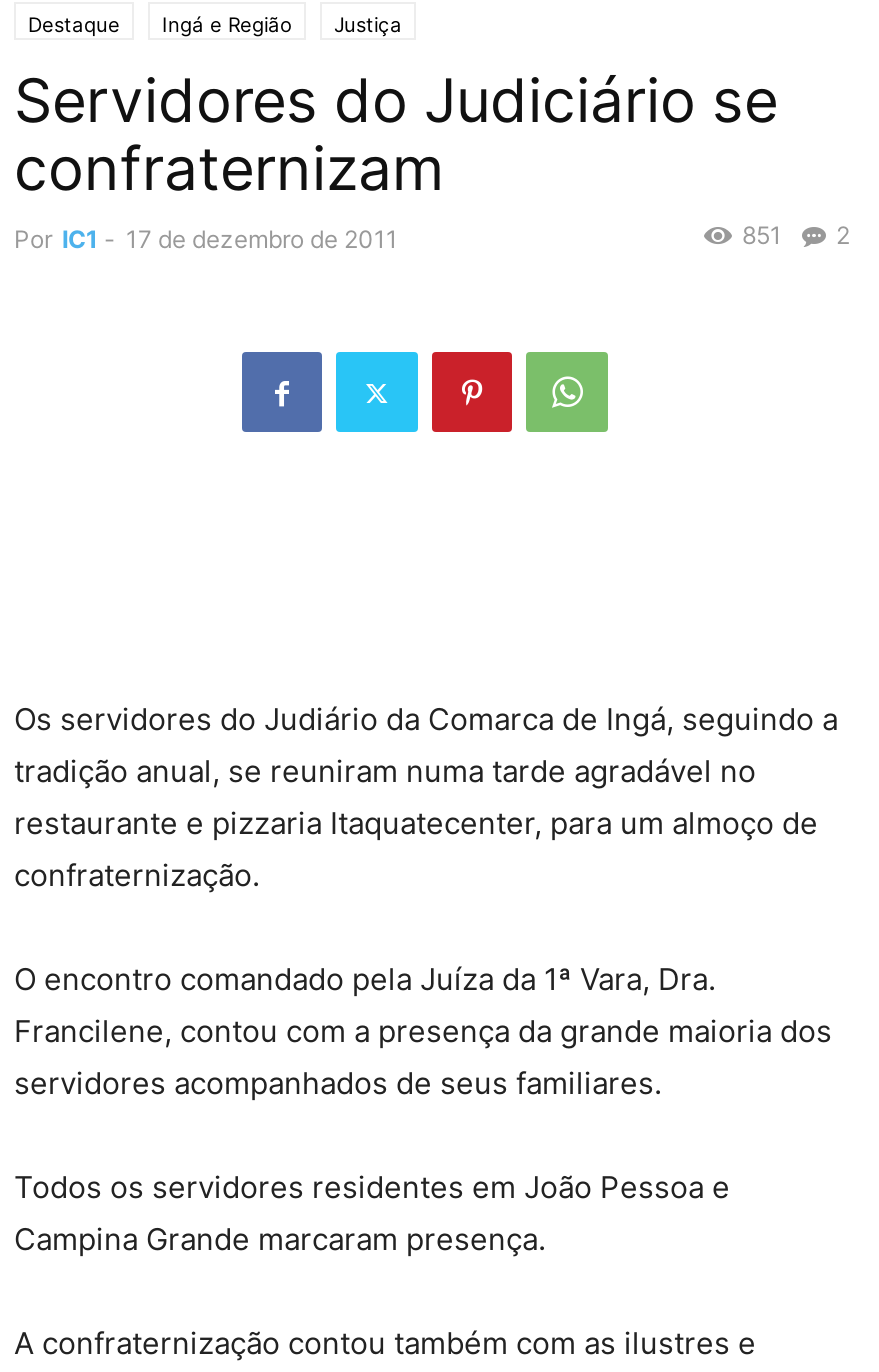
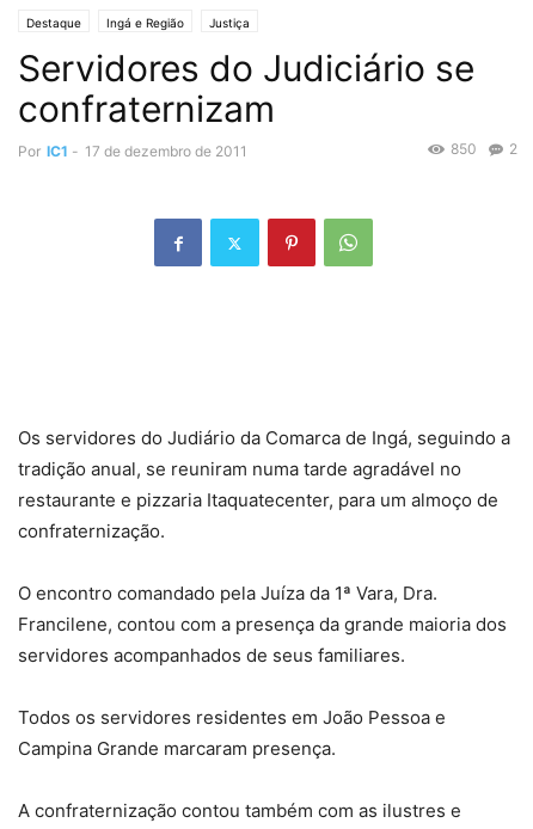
[742,220,850,250] 851 2 -> [451,140,517,158] 850 2

